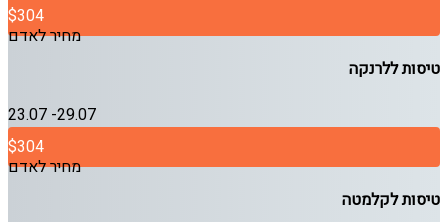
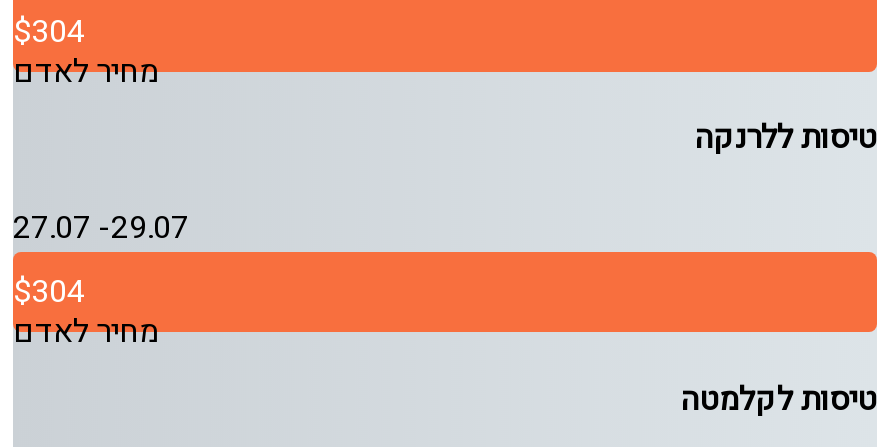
[8,103,96,127] 23.07 -29.07 -> [13,205,189,253] 27.07 -29.07

